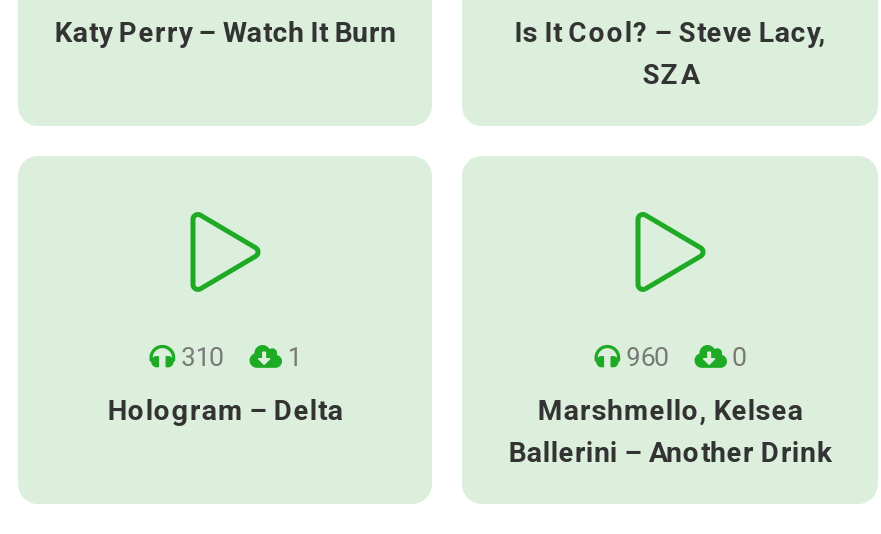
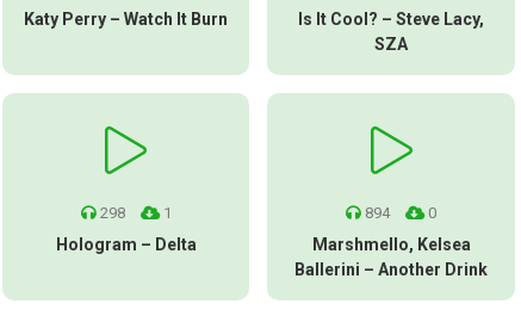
[175,342,301,372] 310 1 -> [96,204,171,222] 298 1
[620,342,746,372] 960 0 -> [361,204,437,222] 894 0

